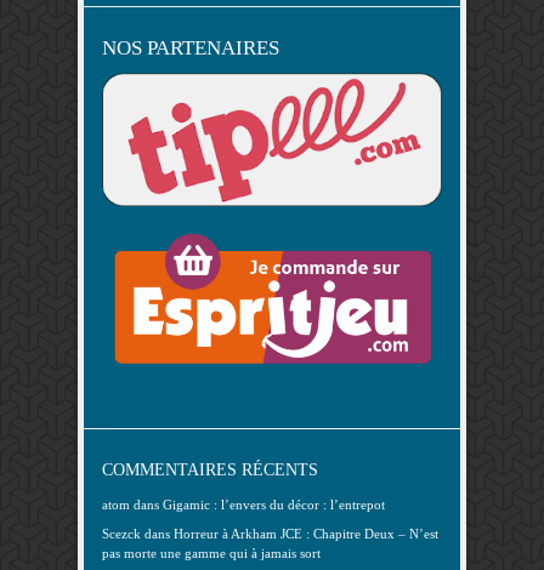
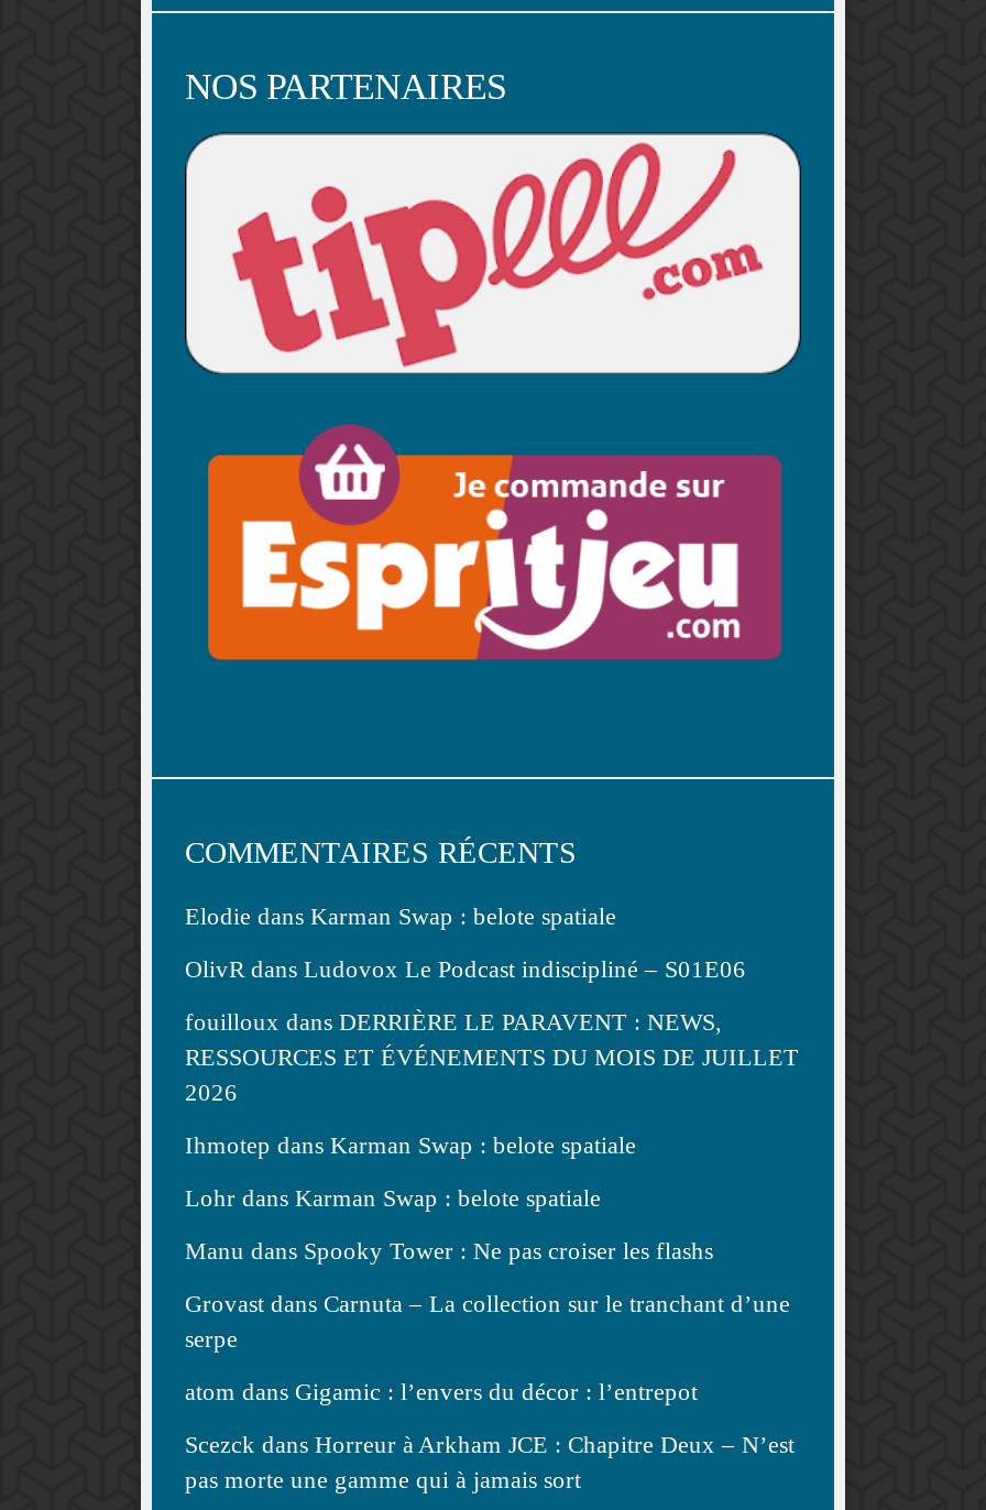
none -> [185,903,799,1352] Elodie dans Karman Swap : belote spatiale | OlivR dans Ludovox Le Podcast indiscipliné – S01E06 | fouilloux dans DERRIÈRE LE PARAVENT : NEWS, | RESSOURCES ET ÉVÉNEMENTS DU MOIS DE JUILLET | 2026 | Ihmotep dans Karman Swap : belote spatiale | Lohr dans Karman Swap : belote spatiale | Manu dans Spooky Tower : Ne pas croiser les flashs | Grovast dans Carnuta – La collection sur le tranchant d’une | serpe

